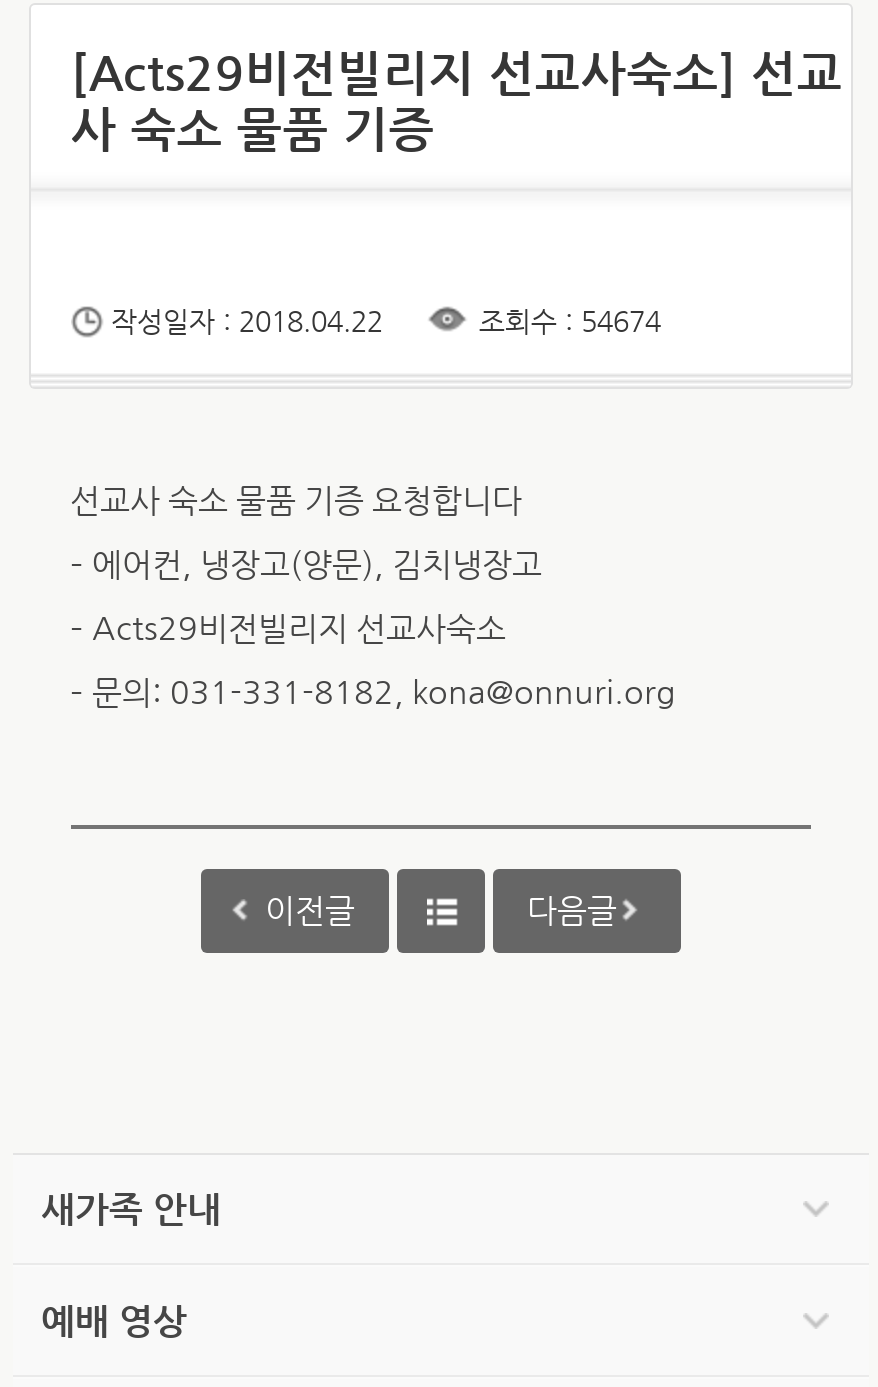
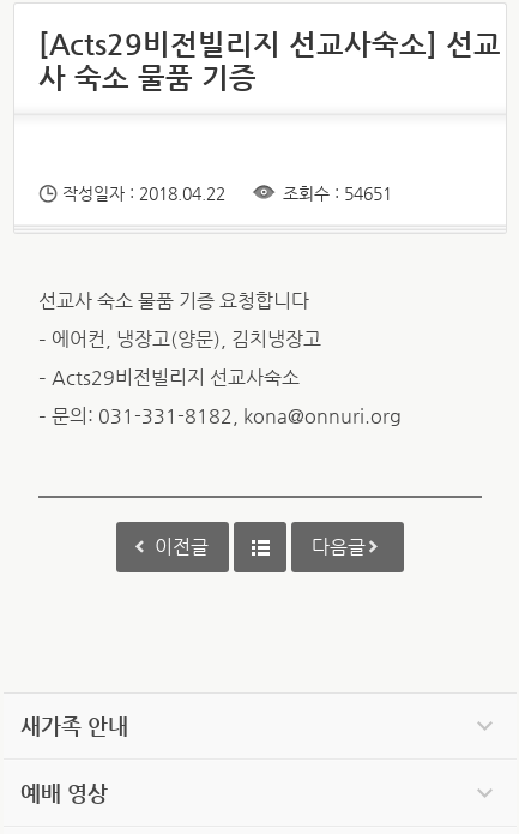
[479,305,661,337] 조회수 : 54674 -> [283,184,392,203] 조회수 : 54651

